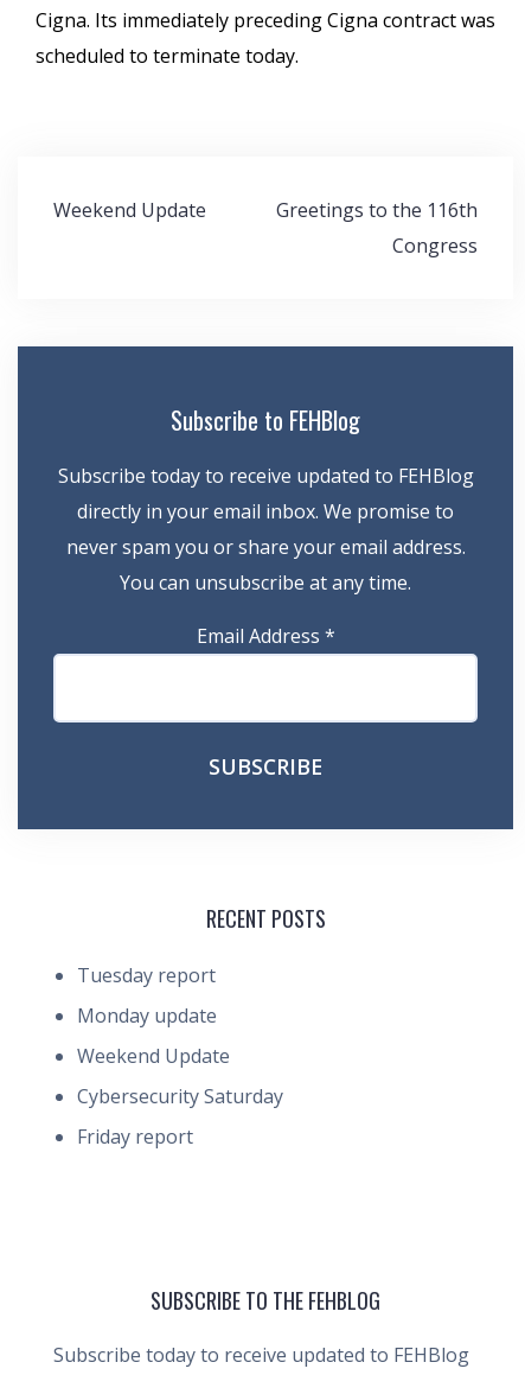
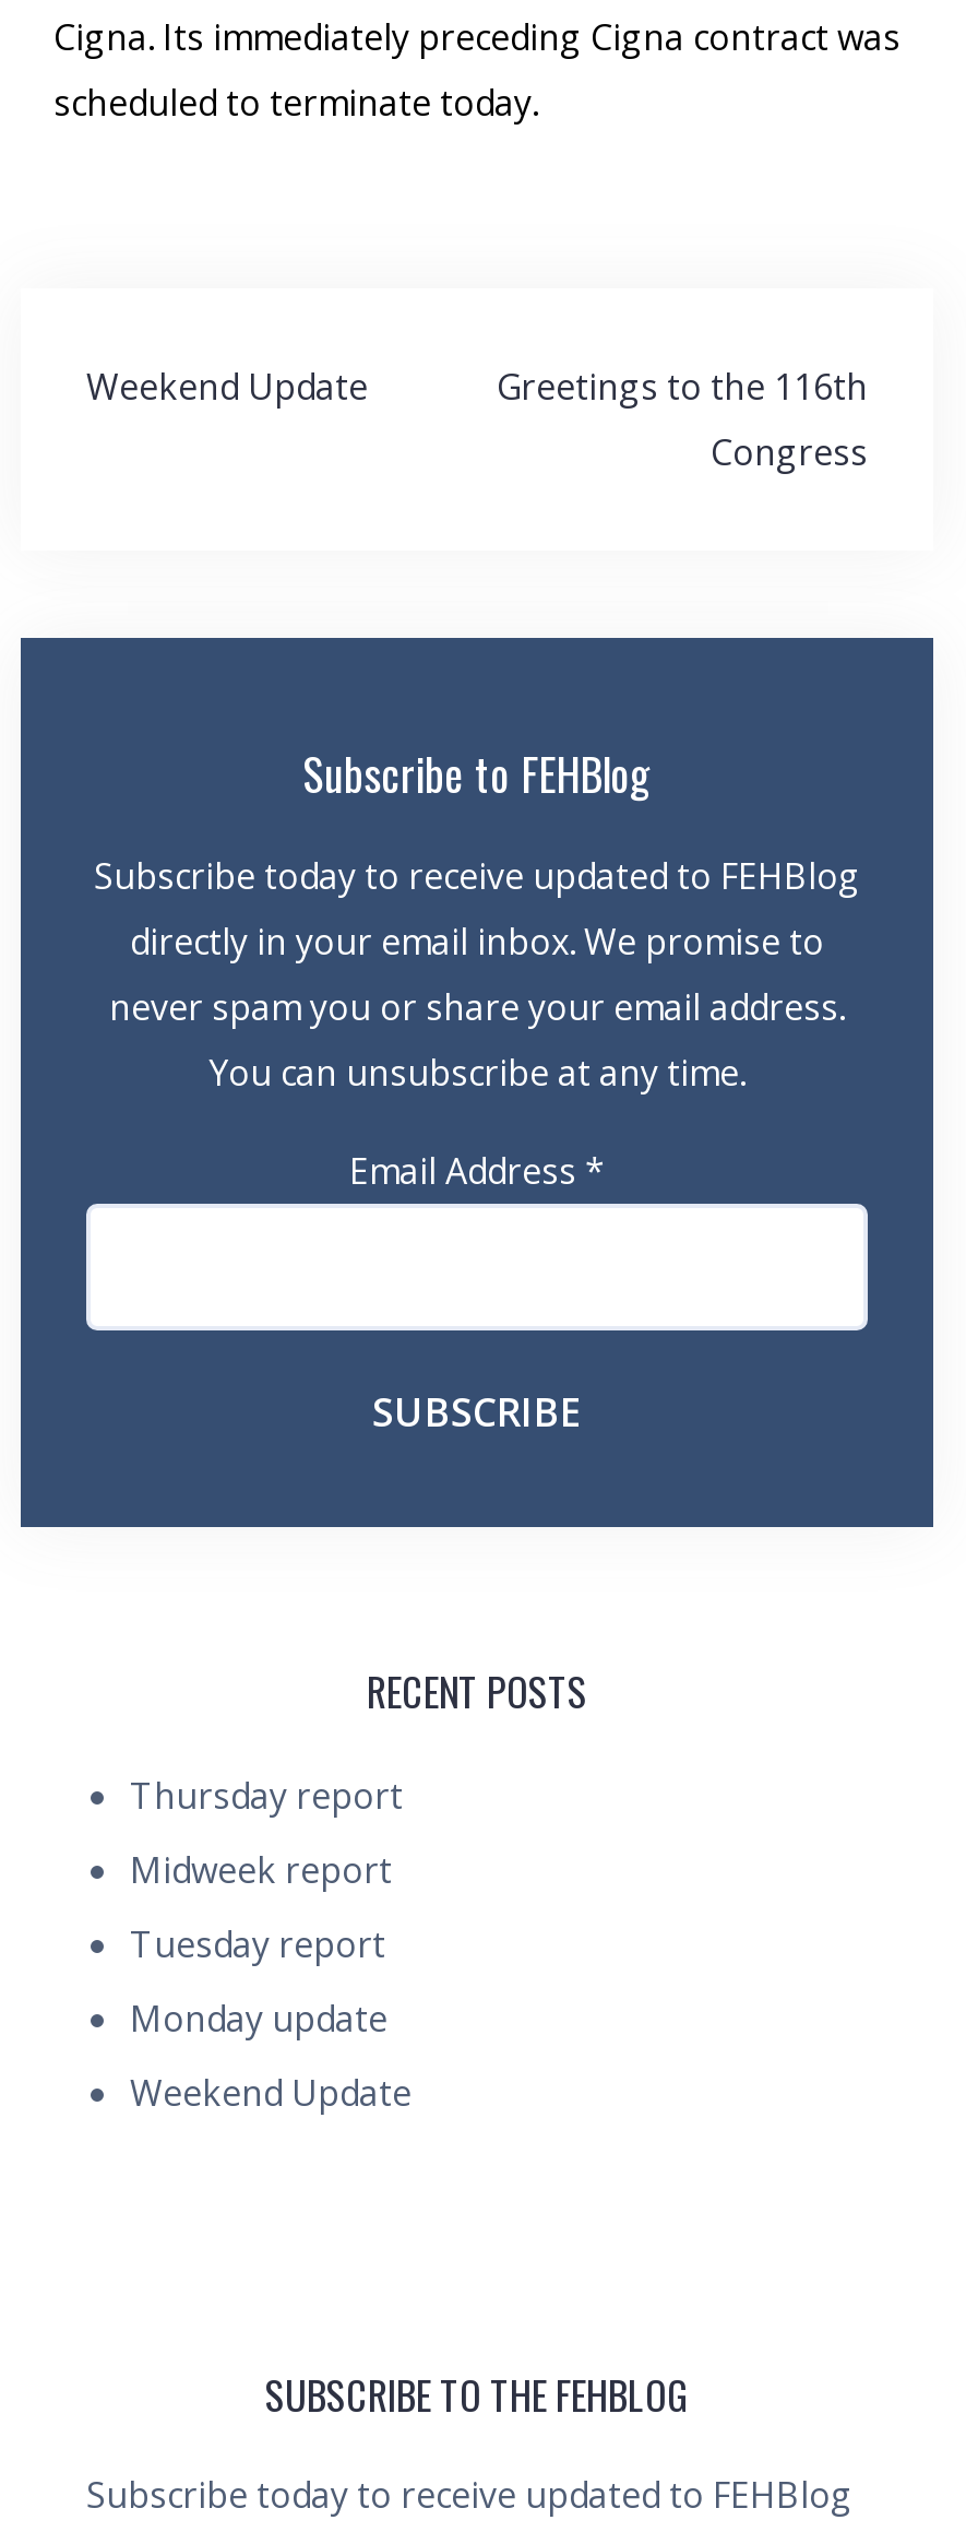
none -> [130,1772,403,1894] Thursday report | Midweek report
moved [77,962,230,1069] -> [130,1920,412,2117]: Tuesday report | Monday update | Weekend Update
[77,1083,283,1150] Cybersecurity Saturday | Friday report -> none

